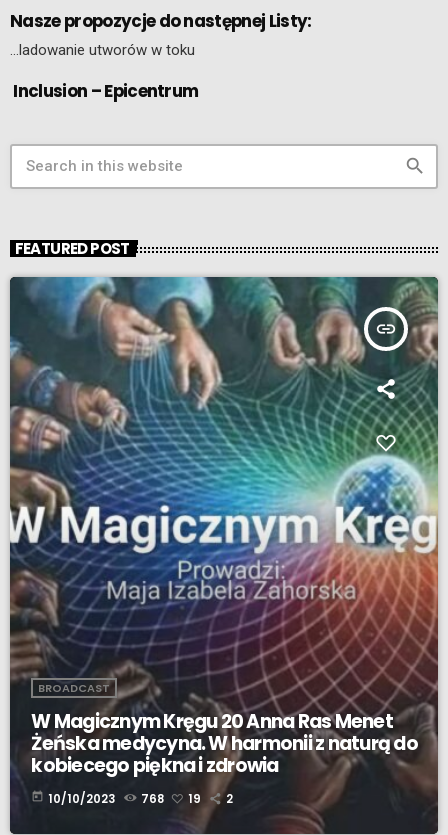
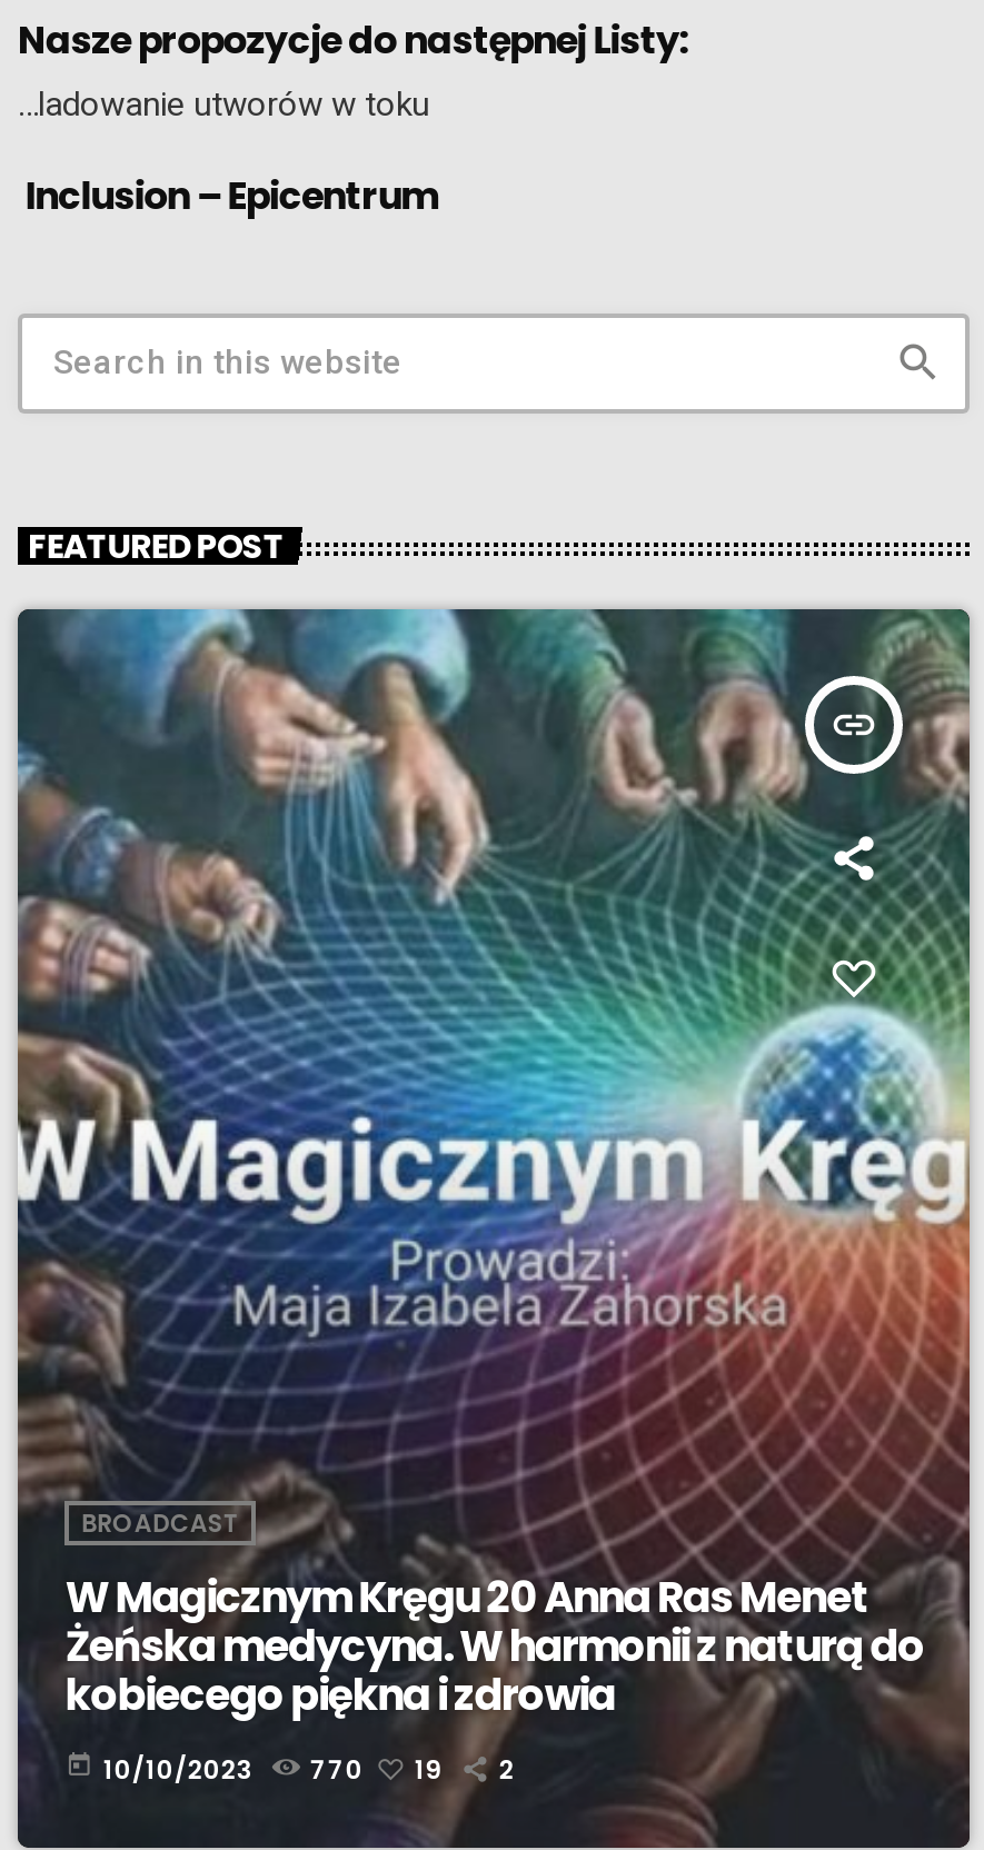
[141,791,165,807] 768 -> [310,1752,363,1788] 770

